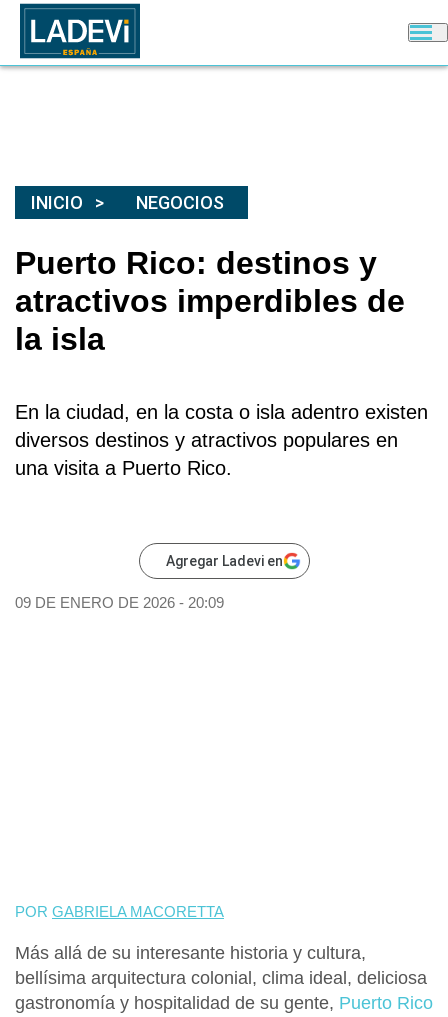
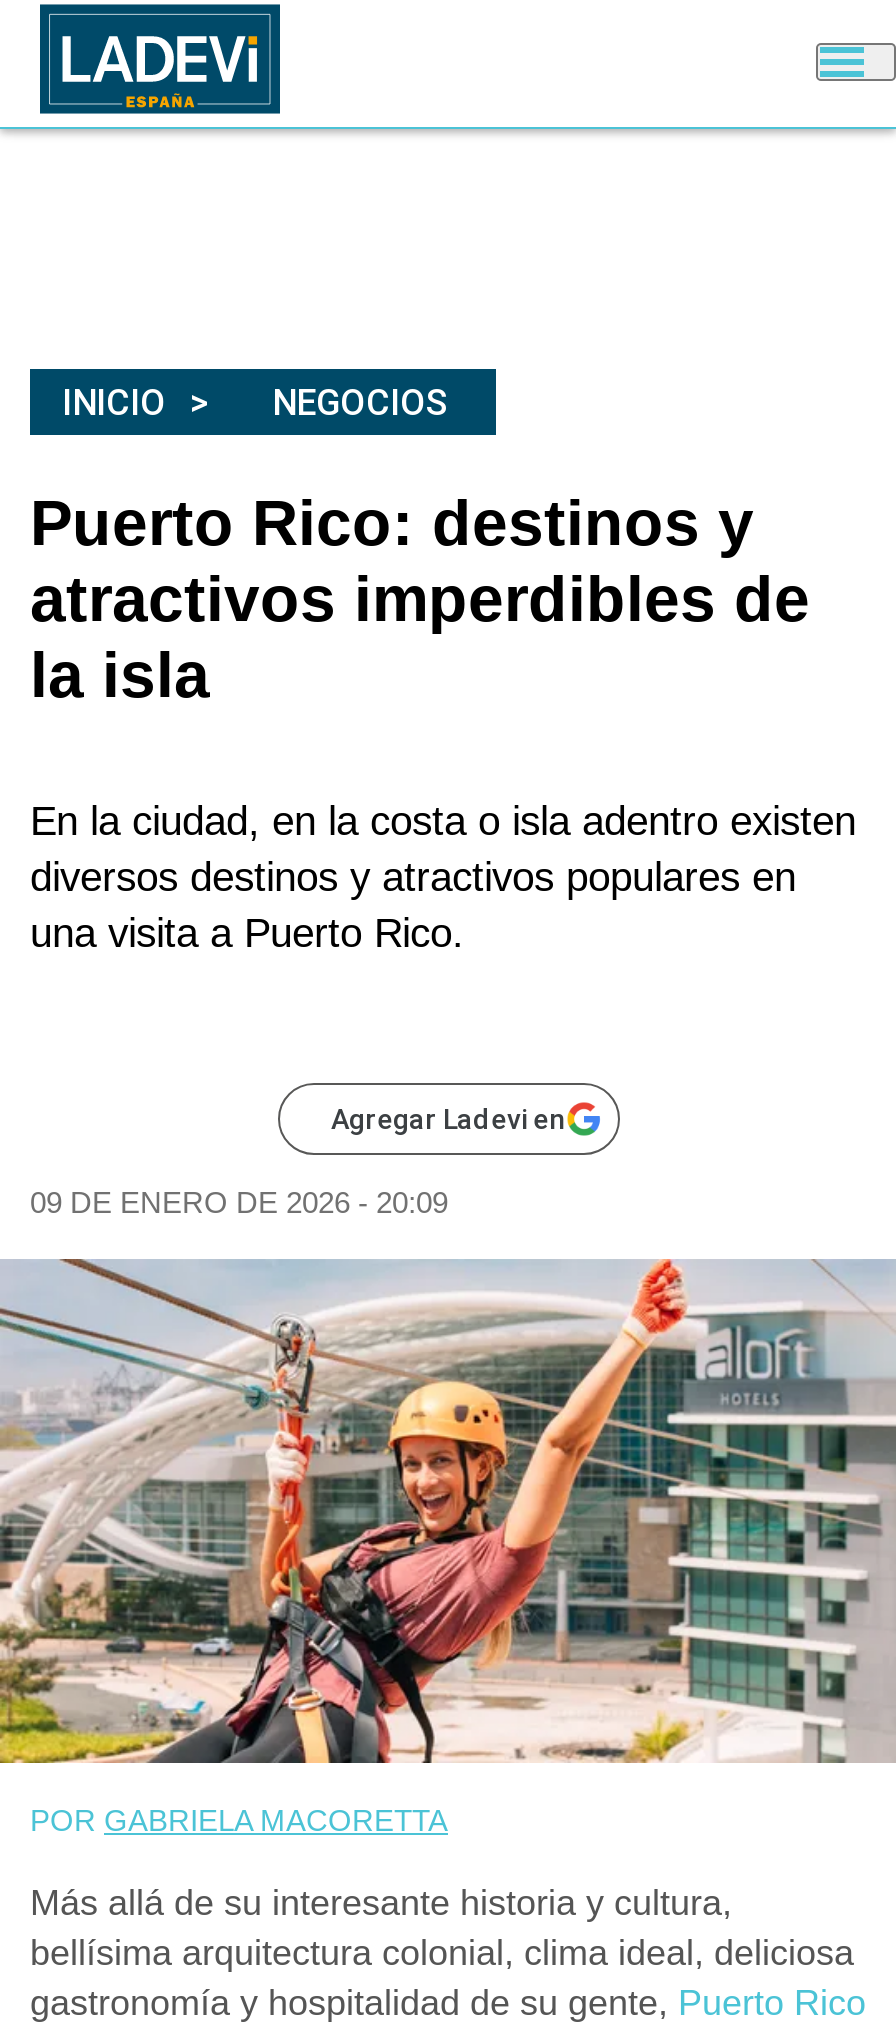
none -> [6,1257,890,1765] [image]

